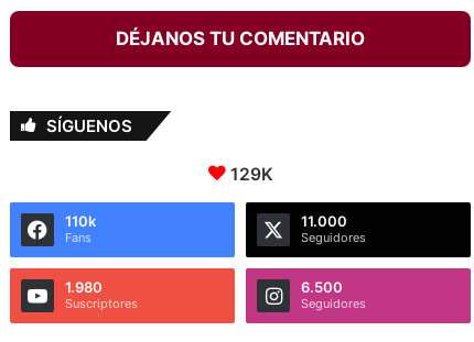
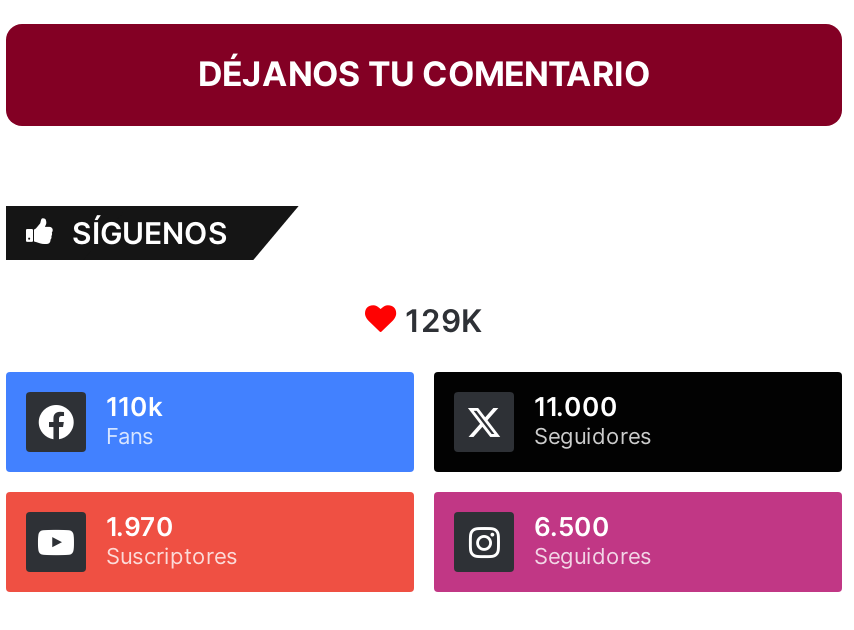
[65,278,103,295] 1.980 -> [106,510,174,542] 1.970

